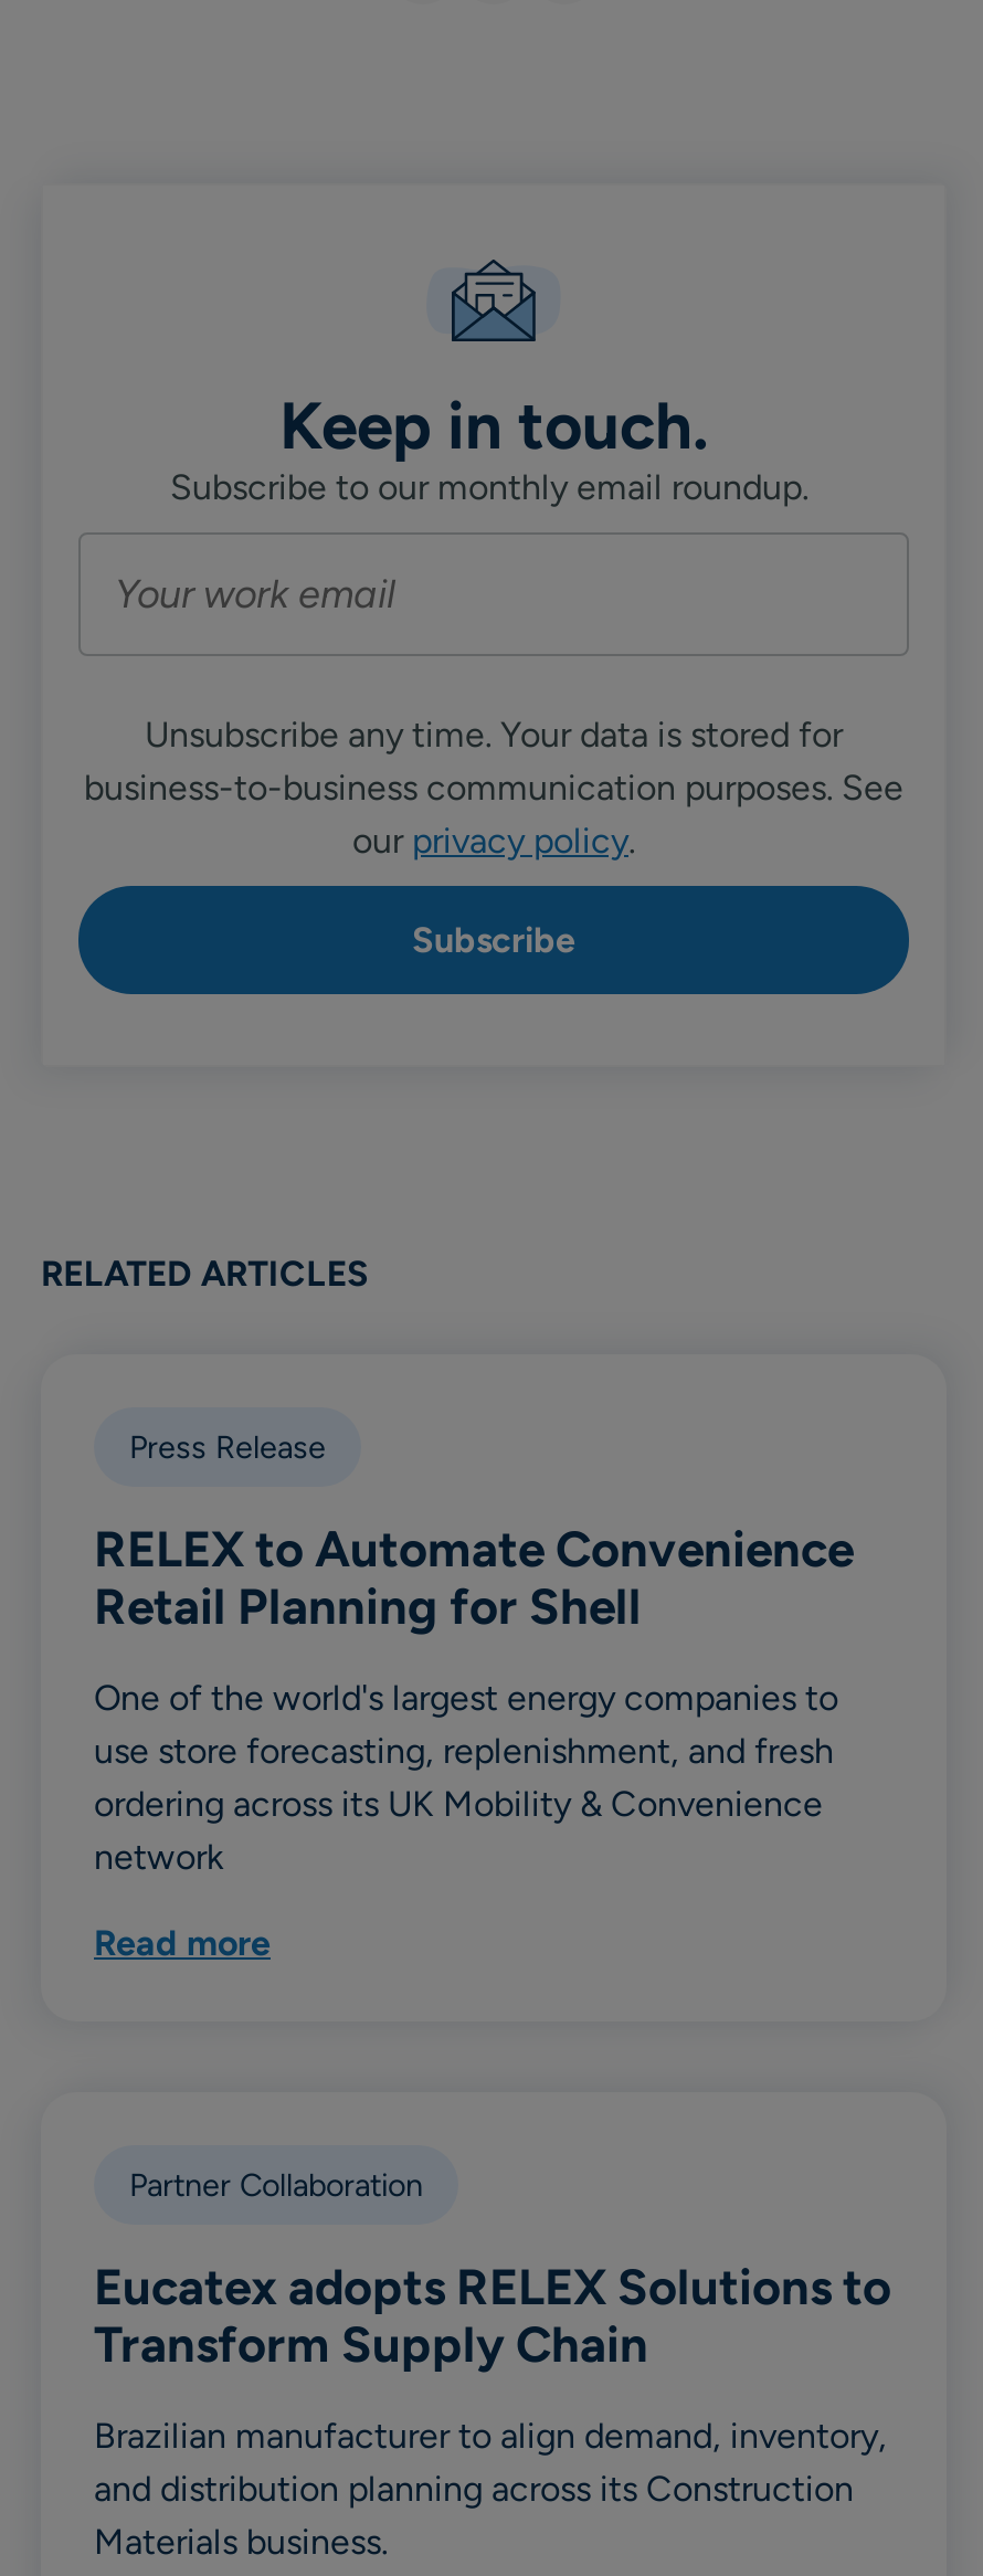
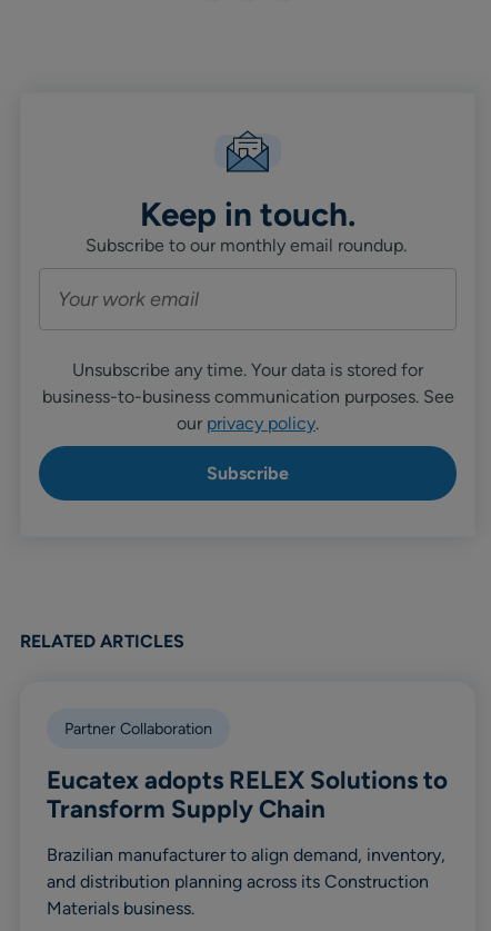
[94,1427,854,1964] Press Release | RELEX to Automate Convenience | Retail Planning for Shell | One of the world's largest energy companies to | use store forecasting, replenishment, and fresh | ordering across its UK Mobility & Convenience | network | Read more -> none

